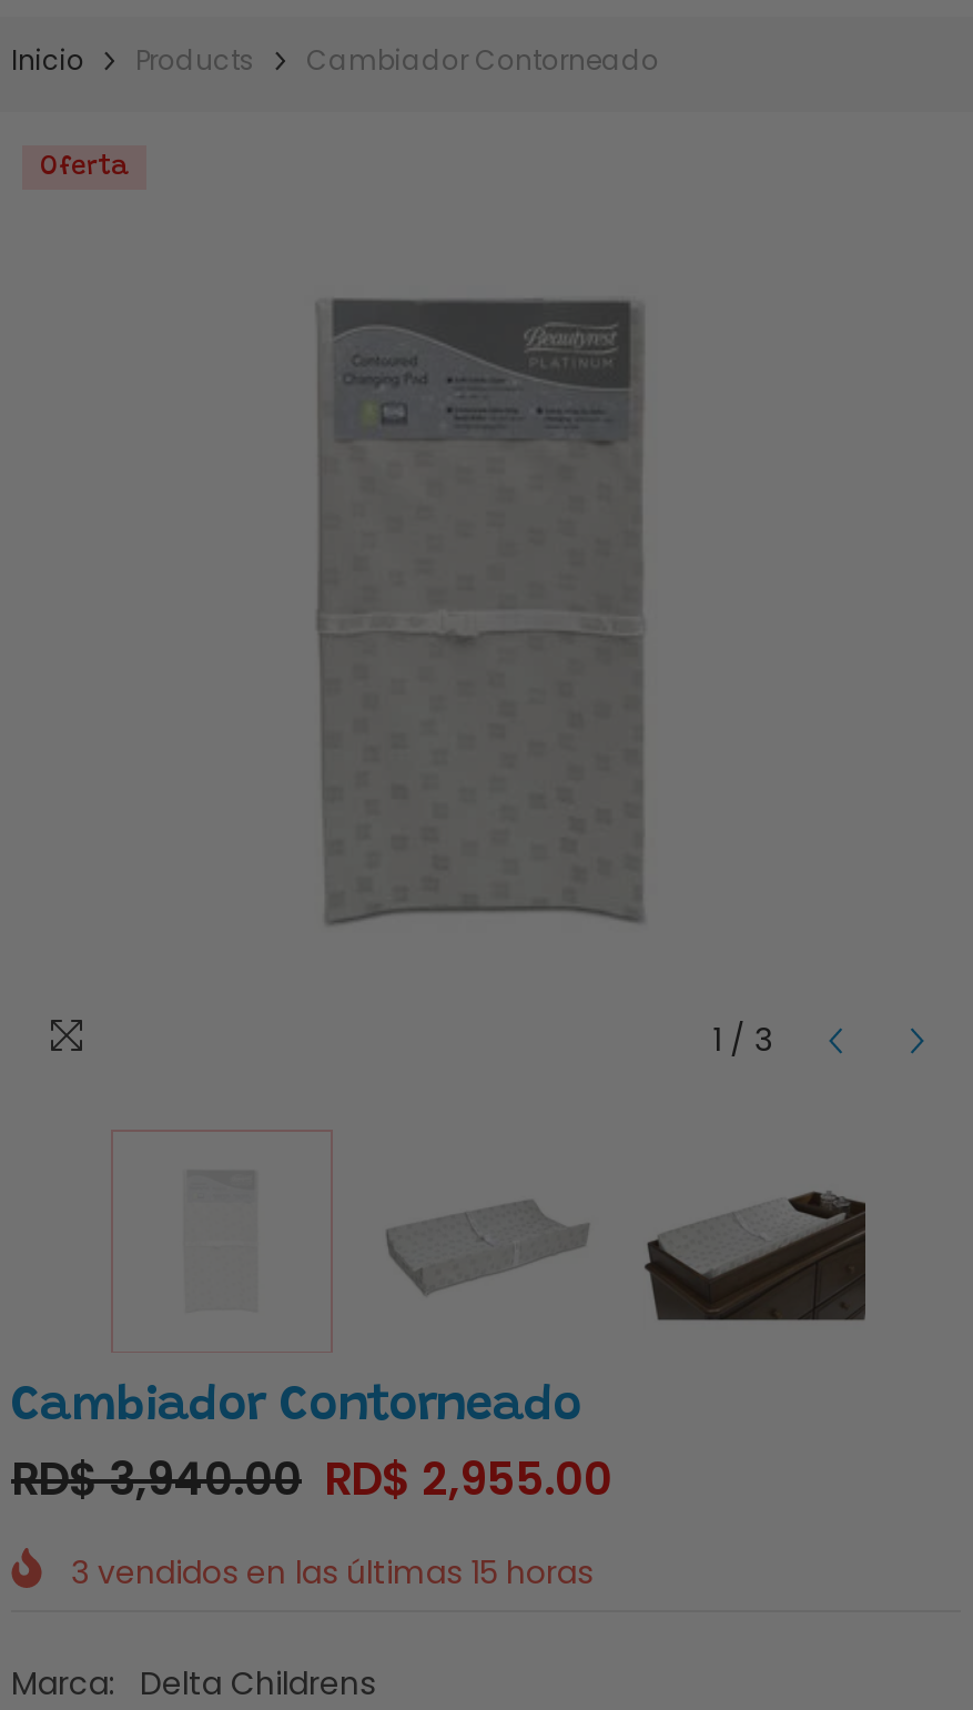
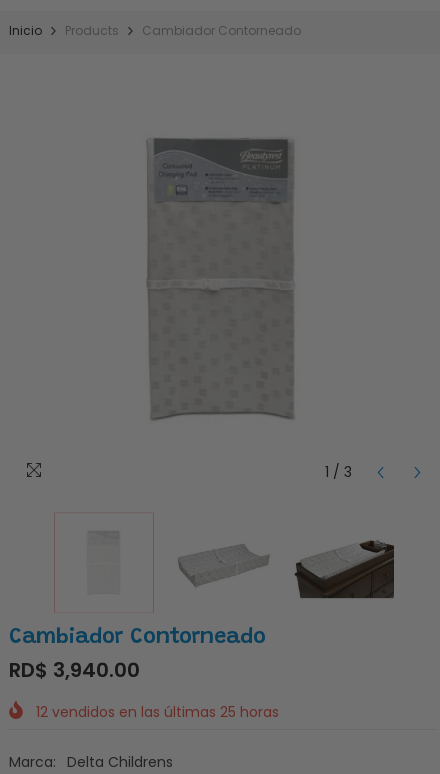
[40,154,129,181] Oferta -> none
[11,1448,612,1510] RD$ 3,940.00 RD$ 2,955.00 -> [9,656,140,684] RD$ 3,940.00
[71,1550,592,1594] 3 vendidos en las últimas 15 horas -> [36,702,279,722] 12 vendidos en las últimas 25 horas

